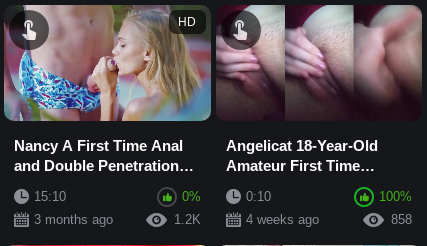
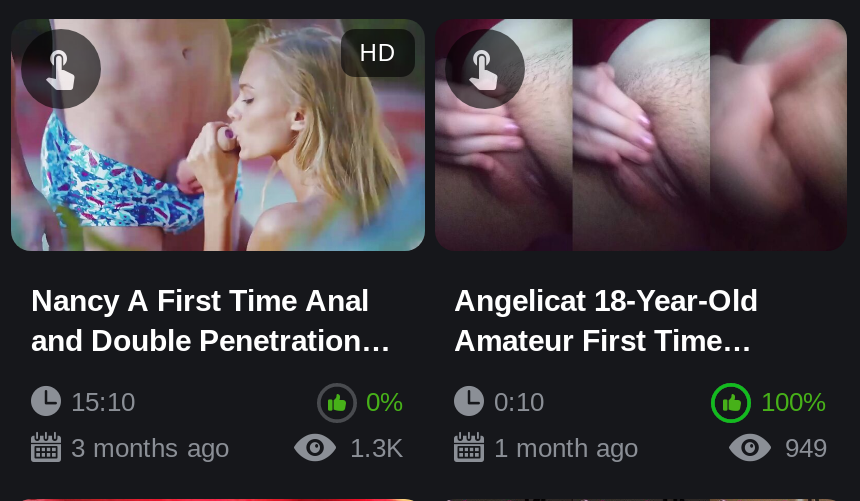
[173,212,200,227] 1.2K -> [350,433,404,463] 1.3K
[245,212,318,227] 4 weeks ago -> [494,433,638,463] 1 month ago
[391,212,412,227] 858 -> [785,433,827,463] 949

